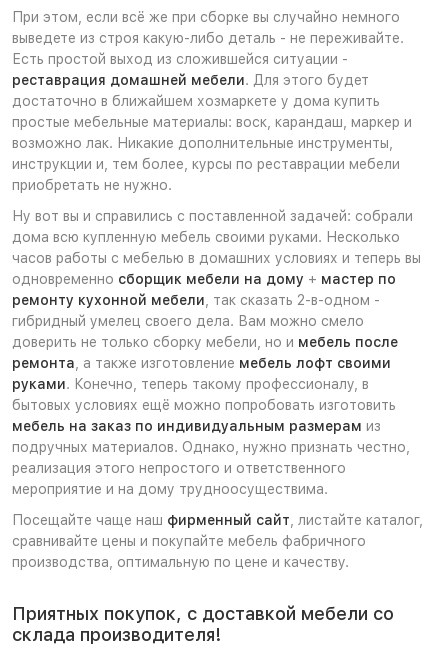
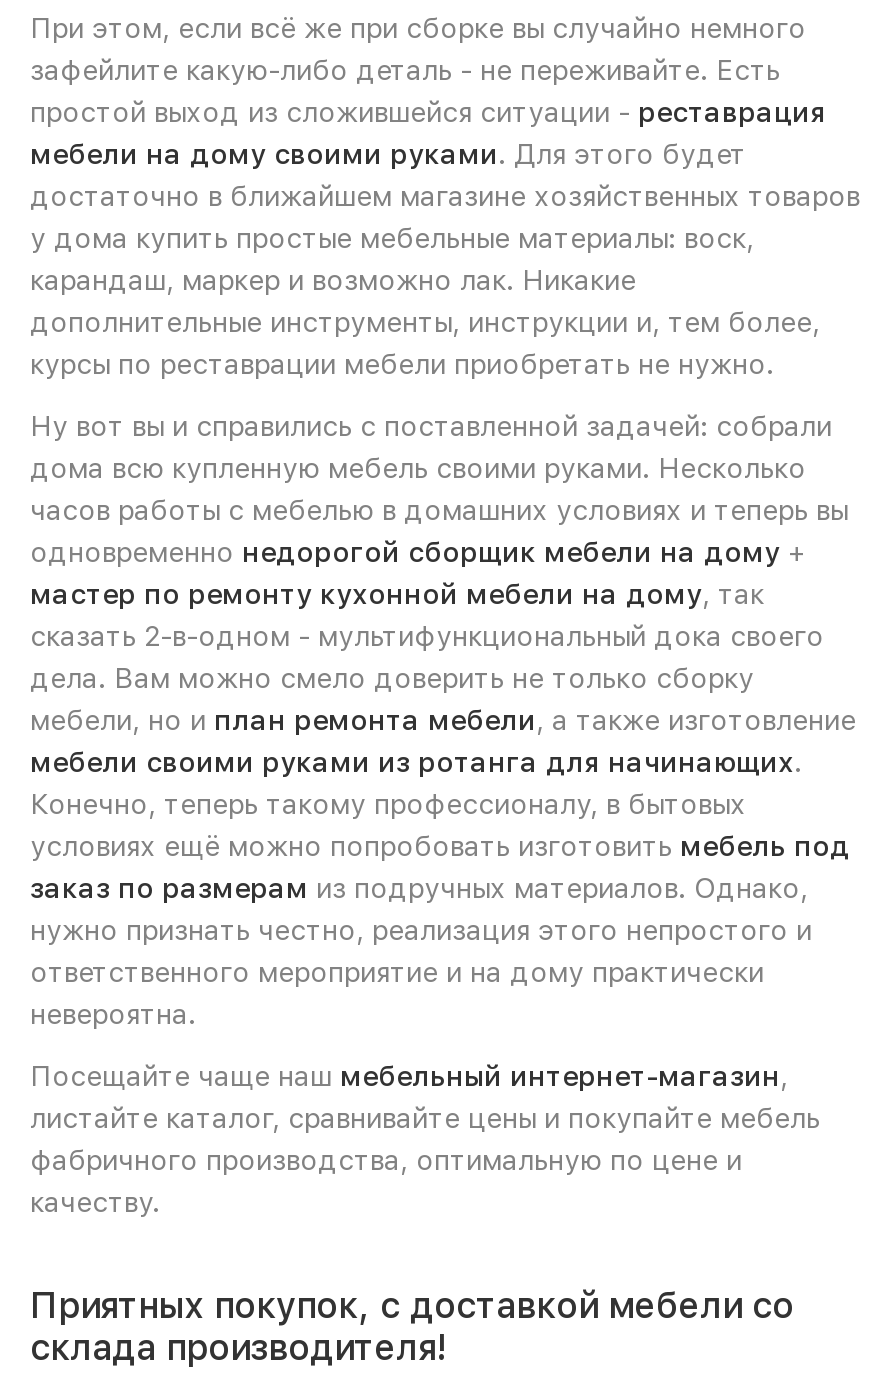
[12,29,412,192] выведете из строя какую-либо деталь - не переживайте. | Есть простой выход из сложившейся ситуации - | реставрация домашней мебели. Для этого будет | достаточно в ближайшем хозмаркете у дома купить | простые мебельные материалы: воск, карандаш, маркер и | возможно лак. Никакие дополнительные инструменты, | инструкции и, тем более, курсы по реставрации мебели | приобретать не нужно. -> [30,53,860,379] зафейлите какую-либо деталь - не переживайте. Есть | простой выход из сложившейся ситуации - реставрация | мебели на дому своими руками. Для этого будет | достаточно в ближайшем магазине хозяйственных товаров | у дома купить простые мебельные материалы: воск, | карандаш, маркер и возможно лак. Никакие | дополнительные инструменты, инструкции и, тем более, | курсы по реставрации мебели приобретать не нужно.
[12,270,410,496] одновременно сборщик мебели на дому + мастер по | ремонту кухонной мебели, так сказать 2-в-одном - | гибридный умелец своего дела. Вам можно смело | доверить не только сборку мебели, но и мебель после | ремонта, а также изготовление мебель лофт своими | руками. Конечно, теперь такому профессионалу, в | бытовых условиях ещё можно попробовать изготовить | мебель на заказ по индивидуальным размерам из | подручных материалов. Однако, нужно признать честно, | реализация этого непростого и ответственного | мероприятие и на дому трудноосуществима. -> [30,535,856,1029] одновременно недорогой сборщик мебели на дому + | мастер по ремонту кухонной мебели на дому, так | сказать 2-в-одном - мультифункциональный дока своего | дела. Вам можно смело доверить не только сборку | мебели, но и план ремонта мебели, а также изготовление | мебели своими руками из ротанга для начинающих. | Конечно, теперь такому профессионалу, в бытовых | условиях ещё можно попробовать изготовить мебель под | заказ по размерам из подручных материалов. Однако, | нужно признать честно, реализация этого непростого и | ответственного мероприятие и на дому практически | невероятна.
[12,511,423,569] Посещайте чаще наш фирменный сайт, листайте каталог, | сравнивайте цены и покупайте мебель фабричного | производства, оптимальную по цене и качеству. -> [30,1059,820,1217] Посещайте чаще наш мебельный интернет-магазин, | листайте каталог, сравнивайте цены и покупайте мебель | фабричного производства, оптимальную по цене и | качеству.

